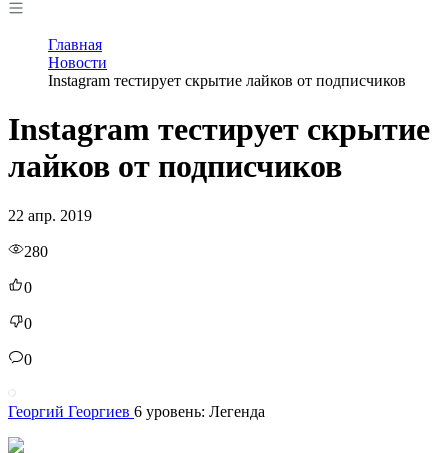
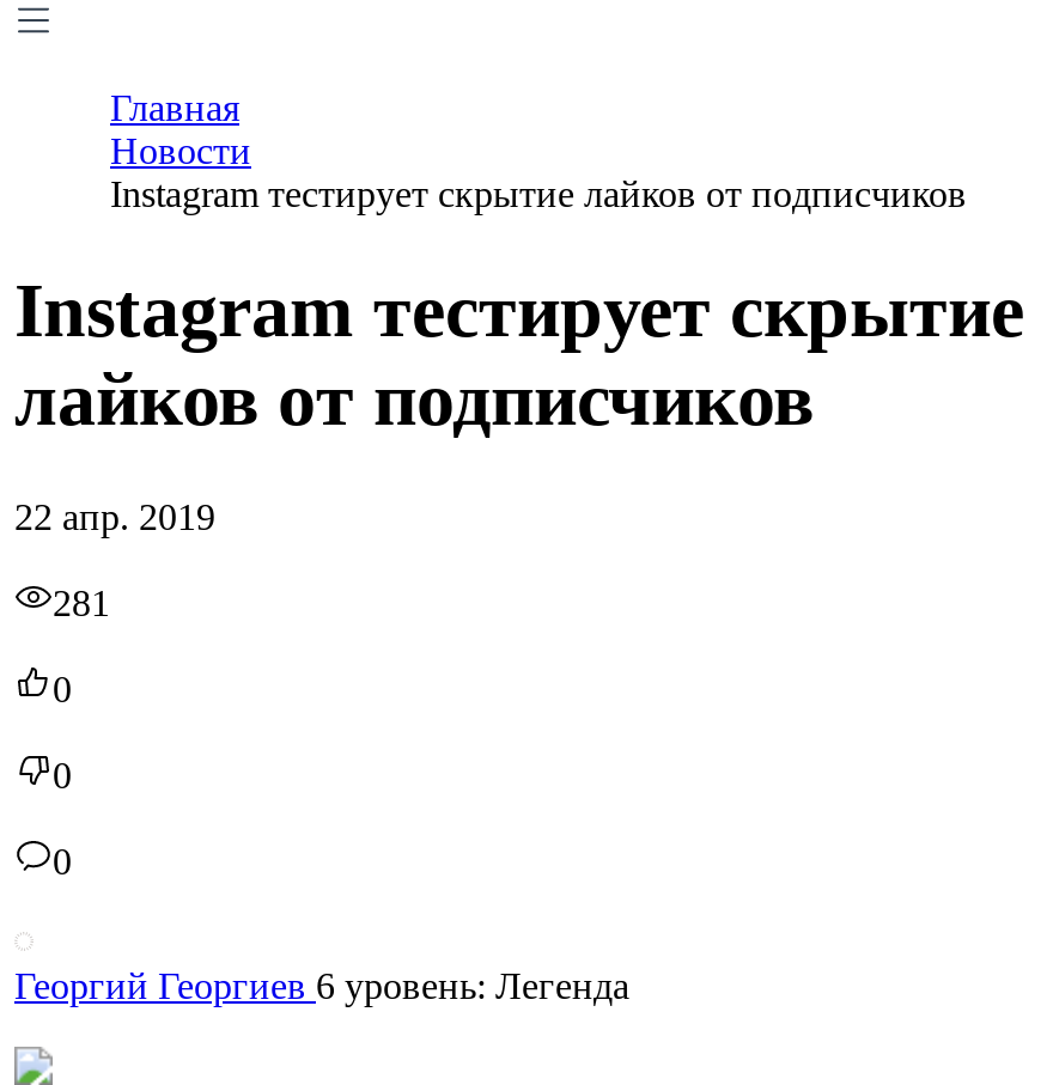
[24,243,48,260] 280 -> [53,582,110,623] 281

